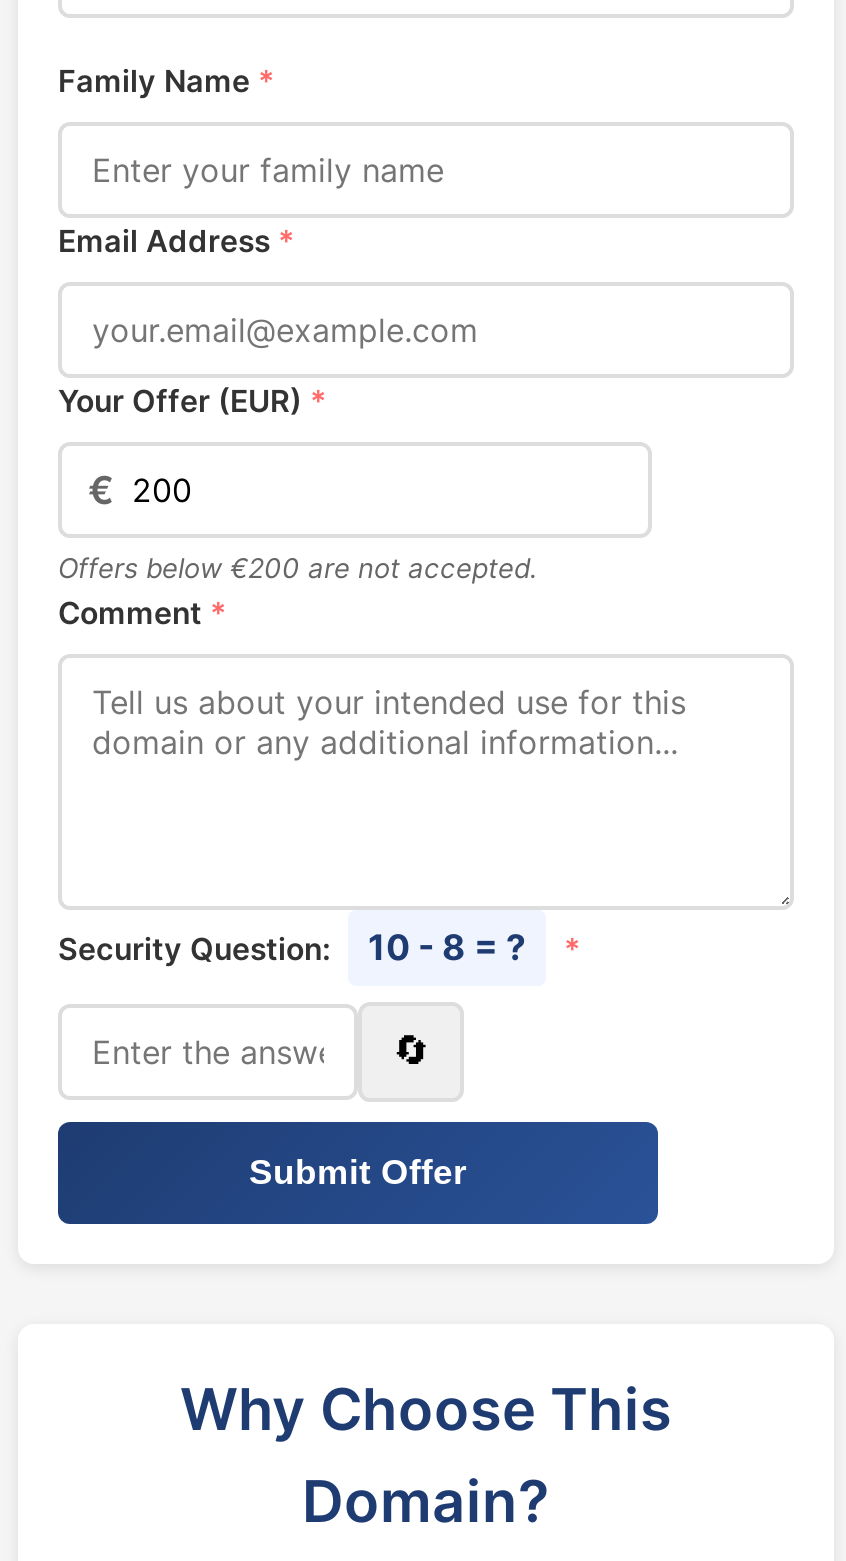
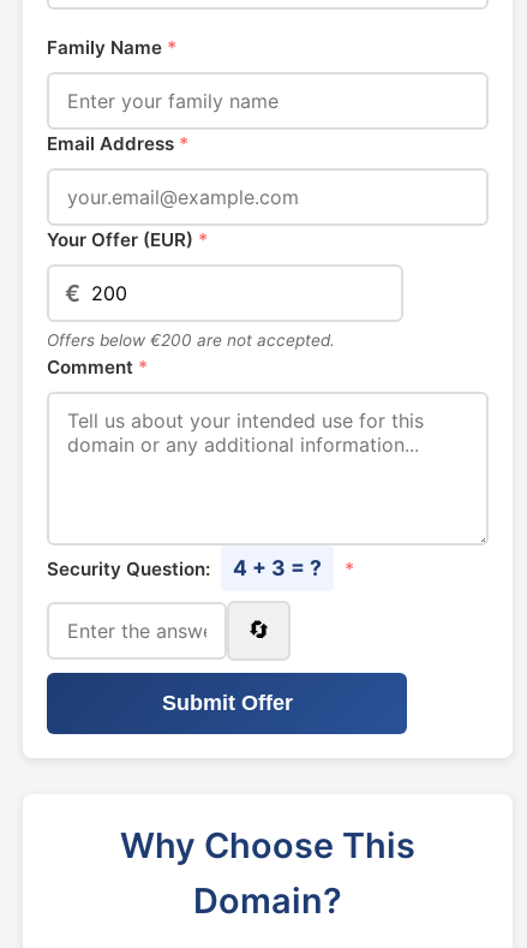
[368,926,526,968] 10 - 8 = ? -> [233,555,322,580] 4 + 3 = ?

